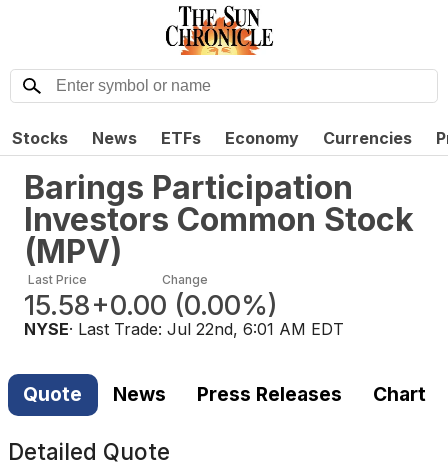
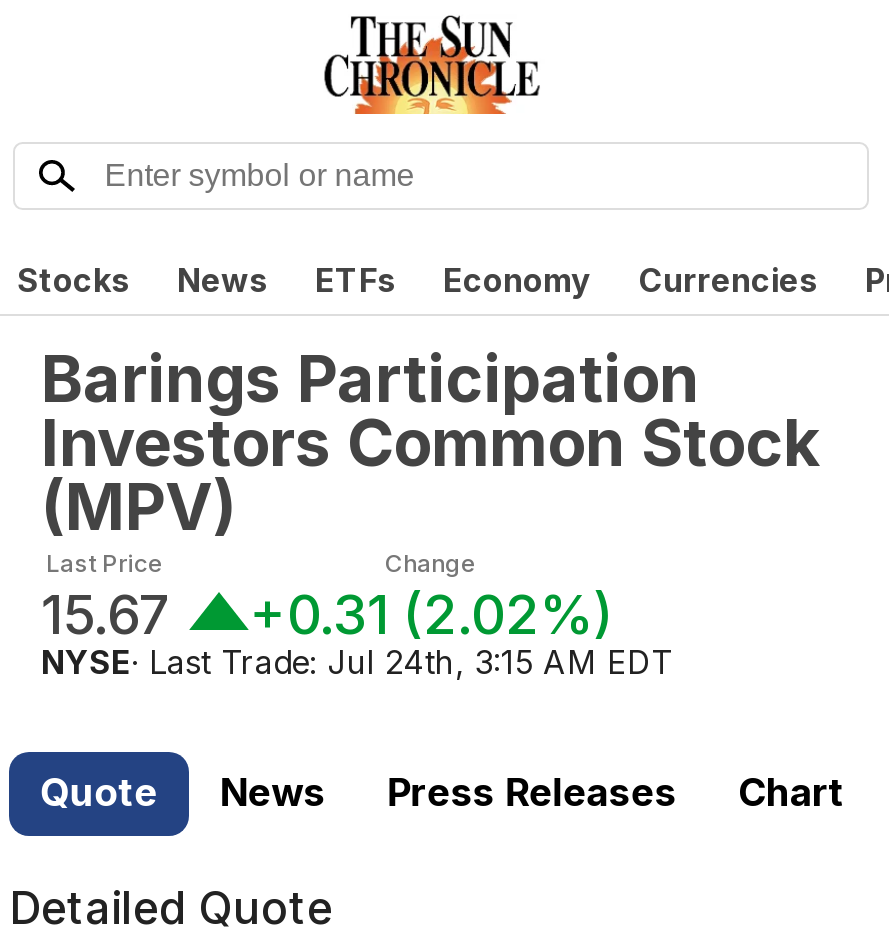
[24,289,91,322] 15.58 -> [41,581,169,647] 15.67
[91,289,278,322] +0.00 (0.00%) -> [249,581,613,647] +0.31 (2.02%)
[24,319,344,339] NYSE · Last Trade: Jul 22nd, 6:01 AM EDT -> [41,641,673,681] NYSE · Last Trade: Jul 24th, 3:15 AM EDT

